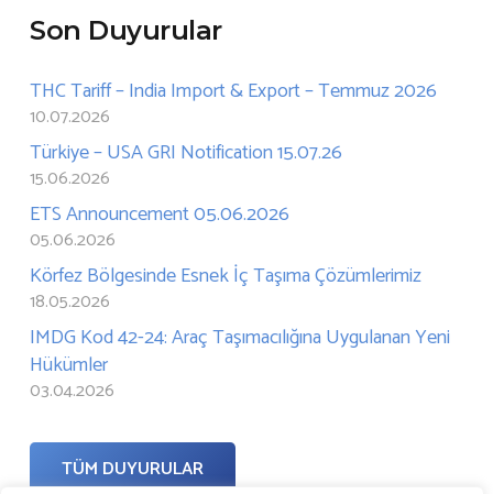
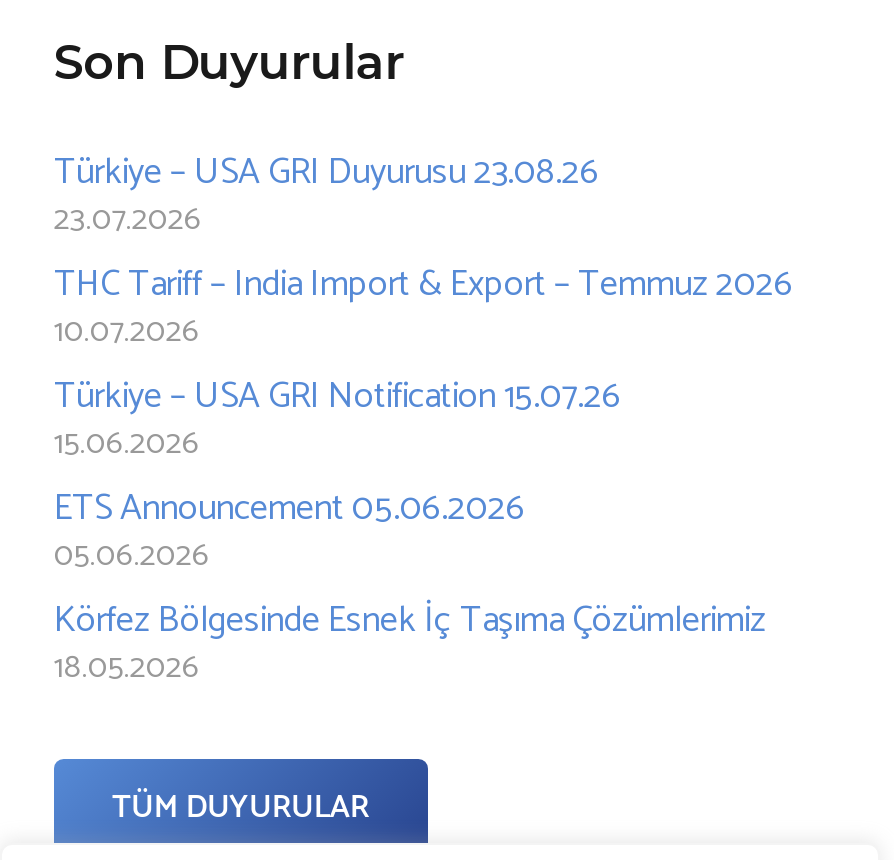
none -> [54,143,600,247] Türkiye – USA GRI Duyurusu 23.08.26 | 23.07.2026
moved [30,75,437,317] -> [54,255,794,695]: THC Tariff – India Import & Export – Temmuz 2026 | 10.07.2026 | Türkiye – USA GRI Notification 15.07.26 | 15.06.2026 | ETS Announcement 05.06.2026 | 05.06.2026 | Körfez Bölgesinde Esnek İç Taşıma Çözümlerimiz | 18.05.2026
[30,321,450,406] IMDG Kod 42-24: Araç Taşımacılığına Uygulanan Yeni | Hükümler | 03.04.2026 -> none

